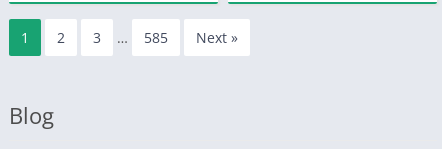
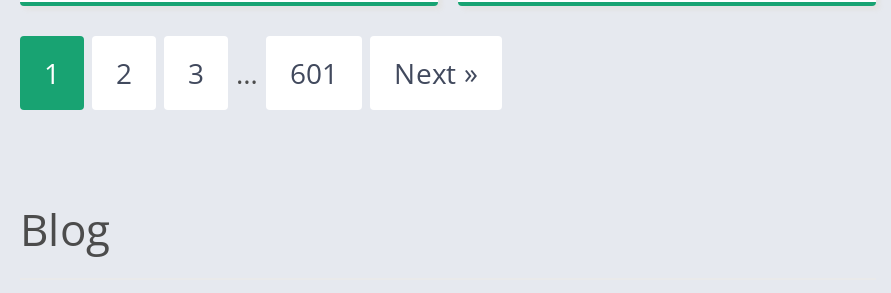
[144,28,168,47] 585 -> [290,54,338,92] 601

